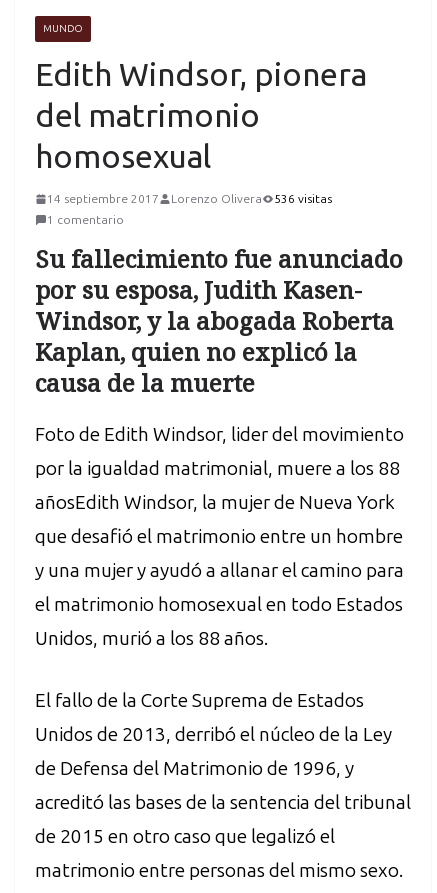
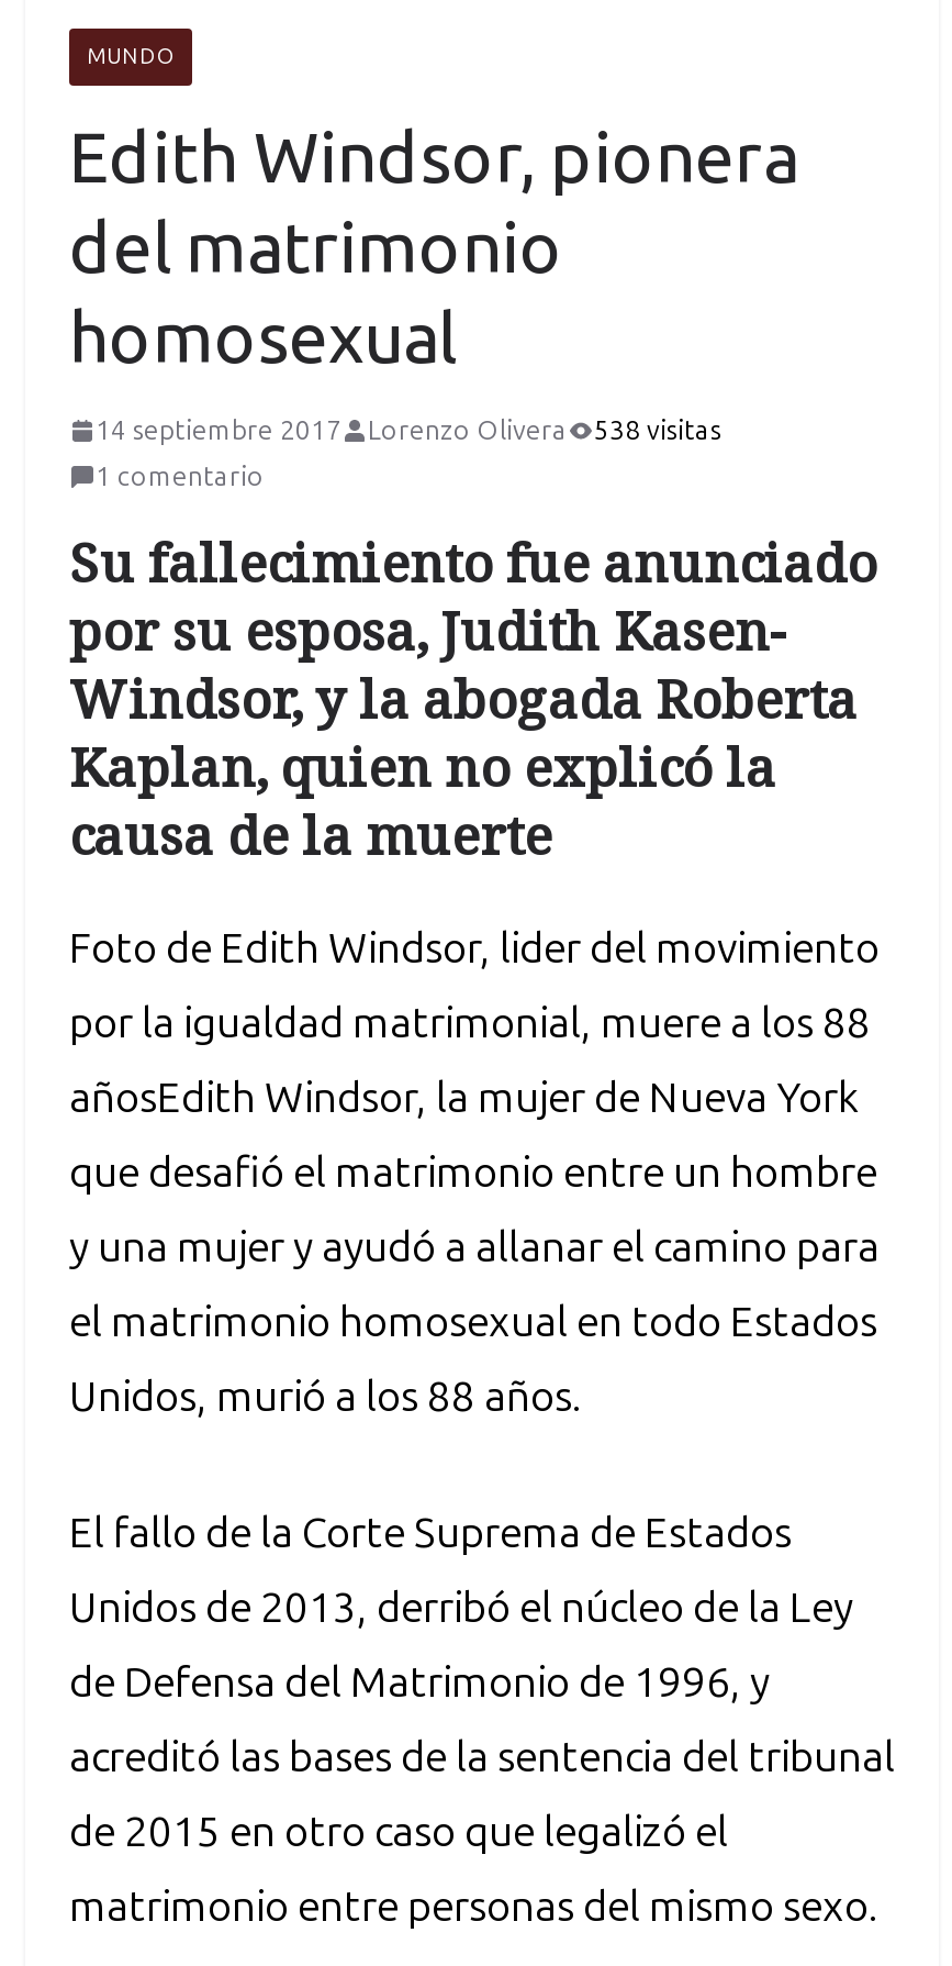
[47,192,332,206] 14 septiembre 2017 Lorenzo Olivera 536 visitas -> [96,415,721,446] 14 septiembre 2017 Lorenzo Olivera 538 visitas

